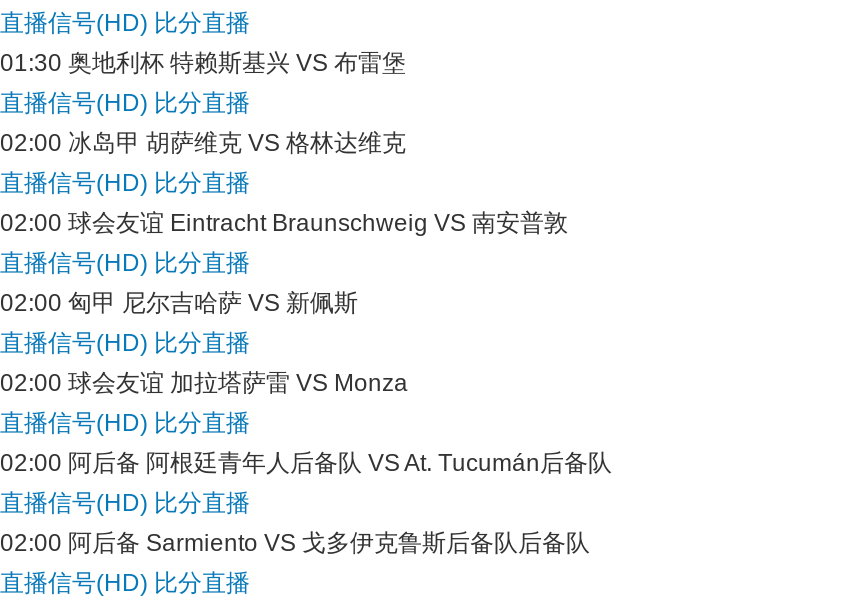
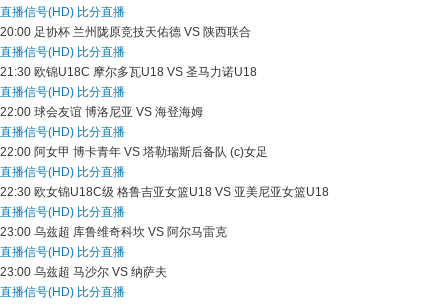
[0,49,406,77] 01:30 奥地利杯特赖斯基兴 VS 布雷堡 -> [0,25,251,39] 20:00 足协杯兰州陇原竞技天佑德 VS 陕西联合
[0,129,406,157] 02:00 冰岛甲胡萨维克 VS 格林达维克 -> [0,65,257,79] 21:30 欧锦U18C摩尔多瓦U18 VS 圣马力诺U18
[0,209,568,237] 02:00 球会友谊Eintracht Braunschweig VS 南安普敦 -> [0,105,203,119] 22:00 球会友谊博洛尼亚 VS 海登海姆
[0,289,358,317] 02:00 匈甲尼尔吉哈萨 VS 新佩斯 -> [0,145,268,159] 22:00 阿女甲博卡青年 VS 塔勒瑞斯后备队 (c)女足
[0,369,408,397] 02:00 球会友谊加拉塔萨雷 VS Monza -> [0,185,329,199] 22:30 欧女锦U18C级格鲁吉亚女篮U18 VS 亚美尼亚女篮U18
[0,449,612,477] 02:00 阿后备阿根廷青年人后备队 VS At. Tucumán后备队 -> [0,225,227,239] 23:00 乌兹超库鲁维奇科坎 VS 阿尔马雷克
[0,529,590,557] 02:00 阿后备Sarmiento VS 戈多伊克鲁斯后备队后备队 -> [0,265,167,279] 23:00 乌兹超马沙尔 VS 纳萨夫

